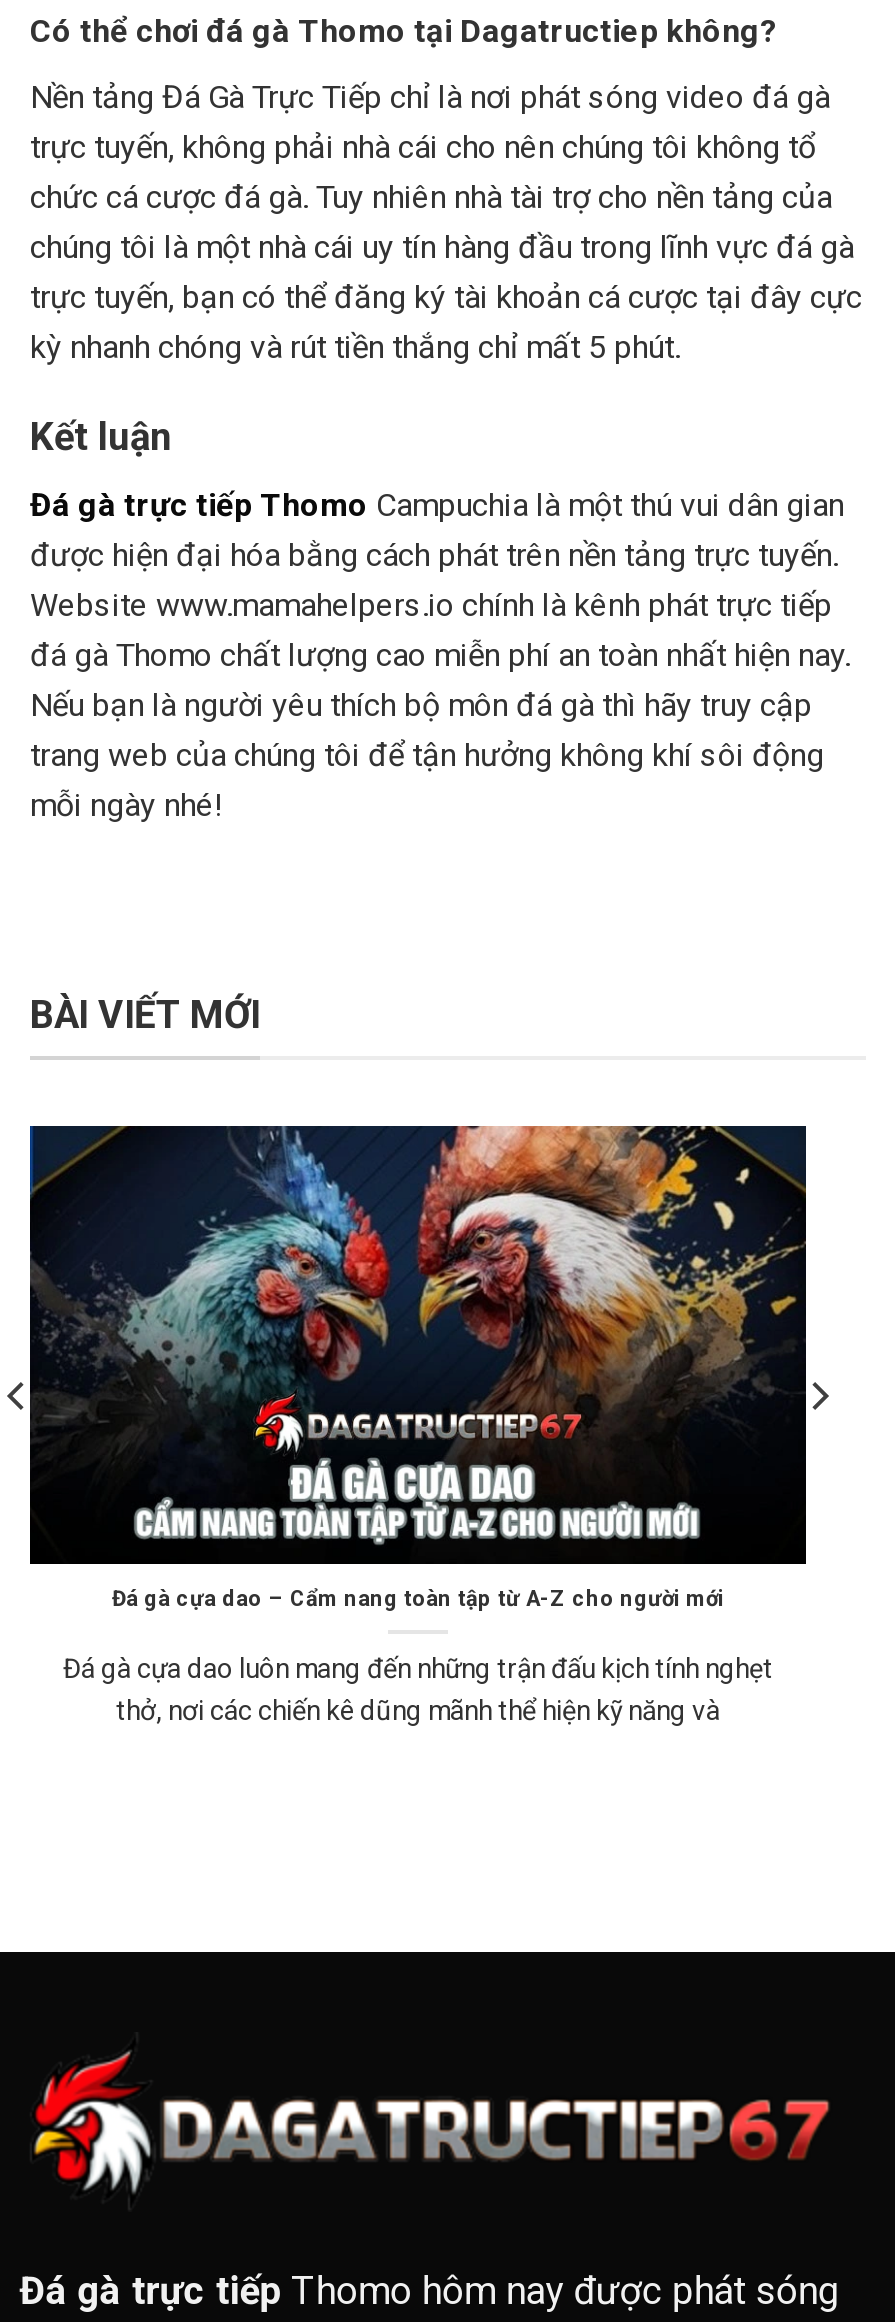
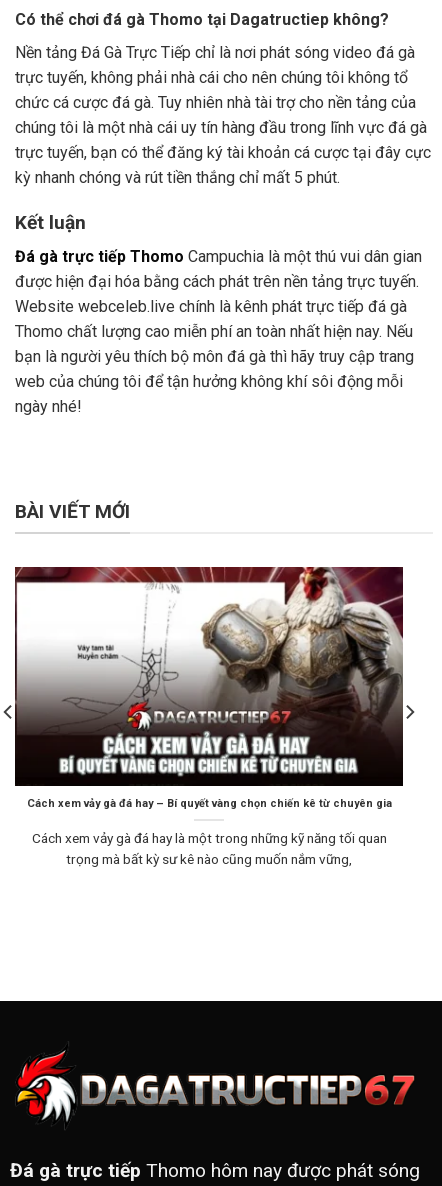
[30,587,850,825] Website www.mamahelpers.io chính là kênh phát trực tiếp | đá gà Thomo chất lượng cao miễn phí an toàn nhất hiện nay. | Nếu bạn là người yêu thích bộ môn đá gà thì hãy truy cập | trang web của chúng tôi để tận hưởng không khí sôi động | mỗi ngày nhé! -> [15,297,414,416] Website webceleb.live chính là kênh phát trực tiếp đá gà | Thomo chất lượng cao miễn phí an toàn nhất hiện nay. Nếu | bạn là người yêu thích bộ môn đá gà thì hãy truy cập trang | web của chúng tôi để tận hưởng không khí sôi động mỗi | ngày nhé!
[6,1124,830,1612] [image] | Đá gà cựa dao – Cẩm nang toàn tập từ A-Z cho người mới -> [3,566,415,810] [image] | Cách xem vảy gà đá hay – Bí quyết vàng chọn chiến kê từ chuyên gia
[63,1651,773,1725] Đá gà cựa dao luôn mang đến những trận đấu kịch tính nghẹt | thở, nơi các chiến kê dũng mãnh thể hiện kỹ năng và -> [31,830,386,867] Cách xem vảy gà đá hay là một trong những kỹ năng tối quan | trọng mà bất kỳ sư kê nào cũng muốn nắm vững,

